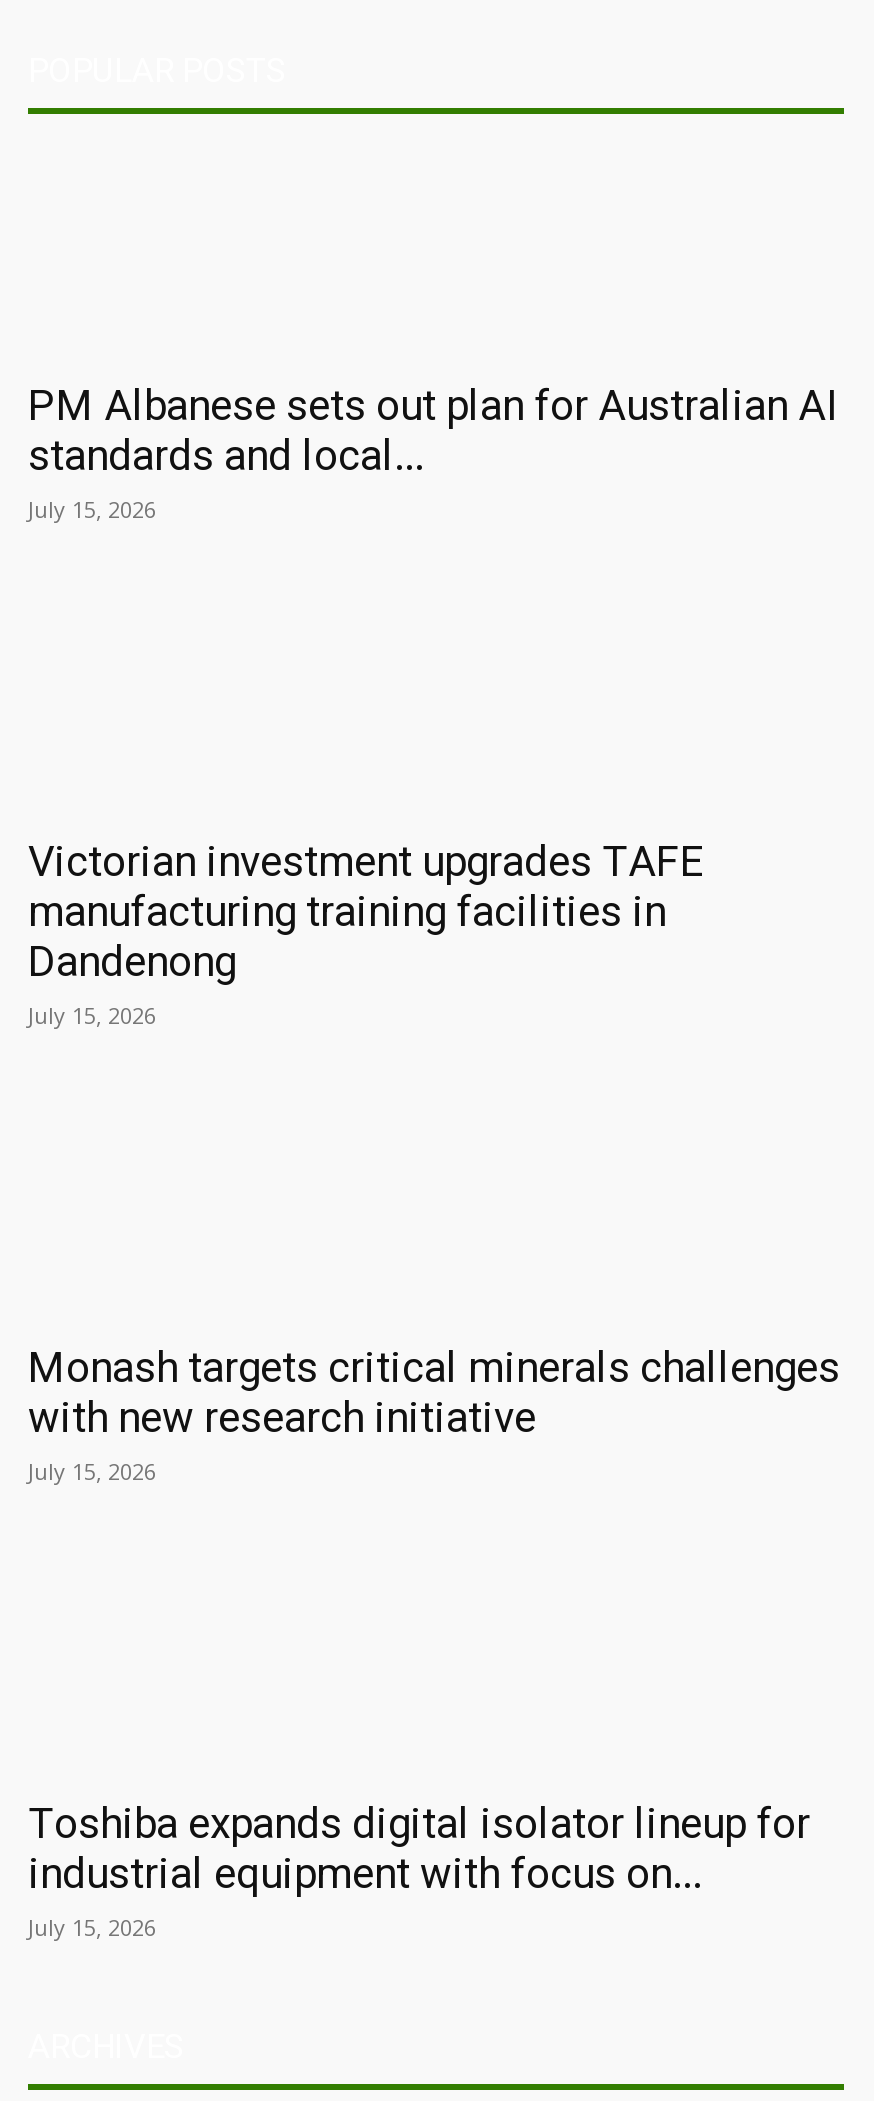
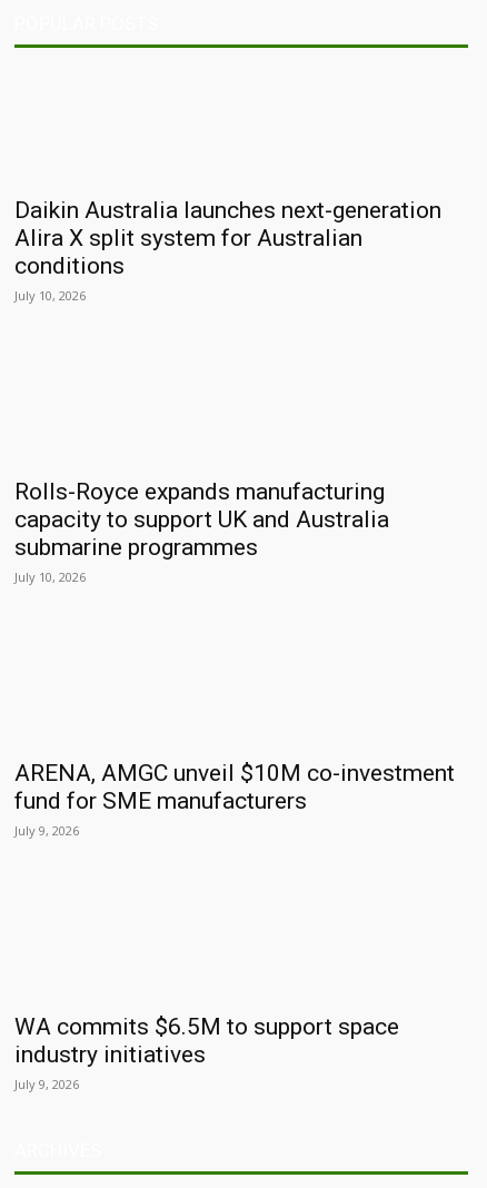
[28,382,838,524] PM Albanese sets out plan for Australian AI | standards and local... | July 15, 2026 -> [14,197,441,304] Daikin Australia launches next-generation | Alira X split system for Australian | conditions | July 10, 2026
[28,838,704,1030] Victorian investment upgrades TAFE | manufacturing training facilities in | Dandenong | July 15, 2026 -> [14,478,389,585] Rolls-Royce expands manufacturing | capacity to support UK and Australia | submarine programmes | July 10, 2026
[28,1344,840,1486] Monash targets critical minerals challenges | with new research initiative | July 15, 2026 -> [14,760,455,839] ARENA, AMGC unveil $10M co-investment | fund for SME manufacturers | July 9, 2026
[28,1800,810,1942] Toshiba expands digital isolator lineup for | industrial equipment with focus on... | July 15, 2026 -> [14,1013,399,1092] WA commits $6.5M to support space | industry initiatives | July 9, 2026

